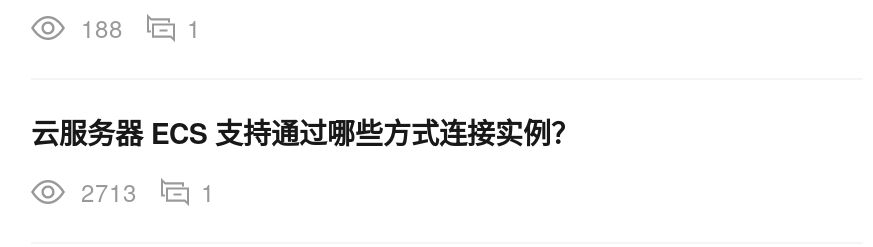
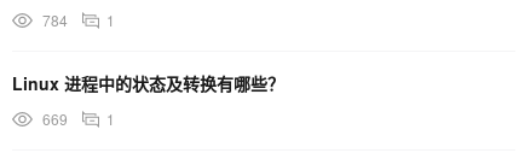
[81,10,201,44] 188 1 -> [42,10,115,30] 784 1
[31,112,579,152] 云服务器 ECS 支持通过哪些方式连接实例？ -> [12,71,284,95] Linux 进程中的状态及转换有哪些？
[81,174,215,208] 2713 1 -> [42,108,115,129] 669 1

